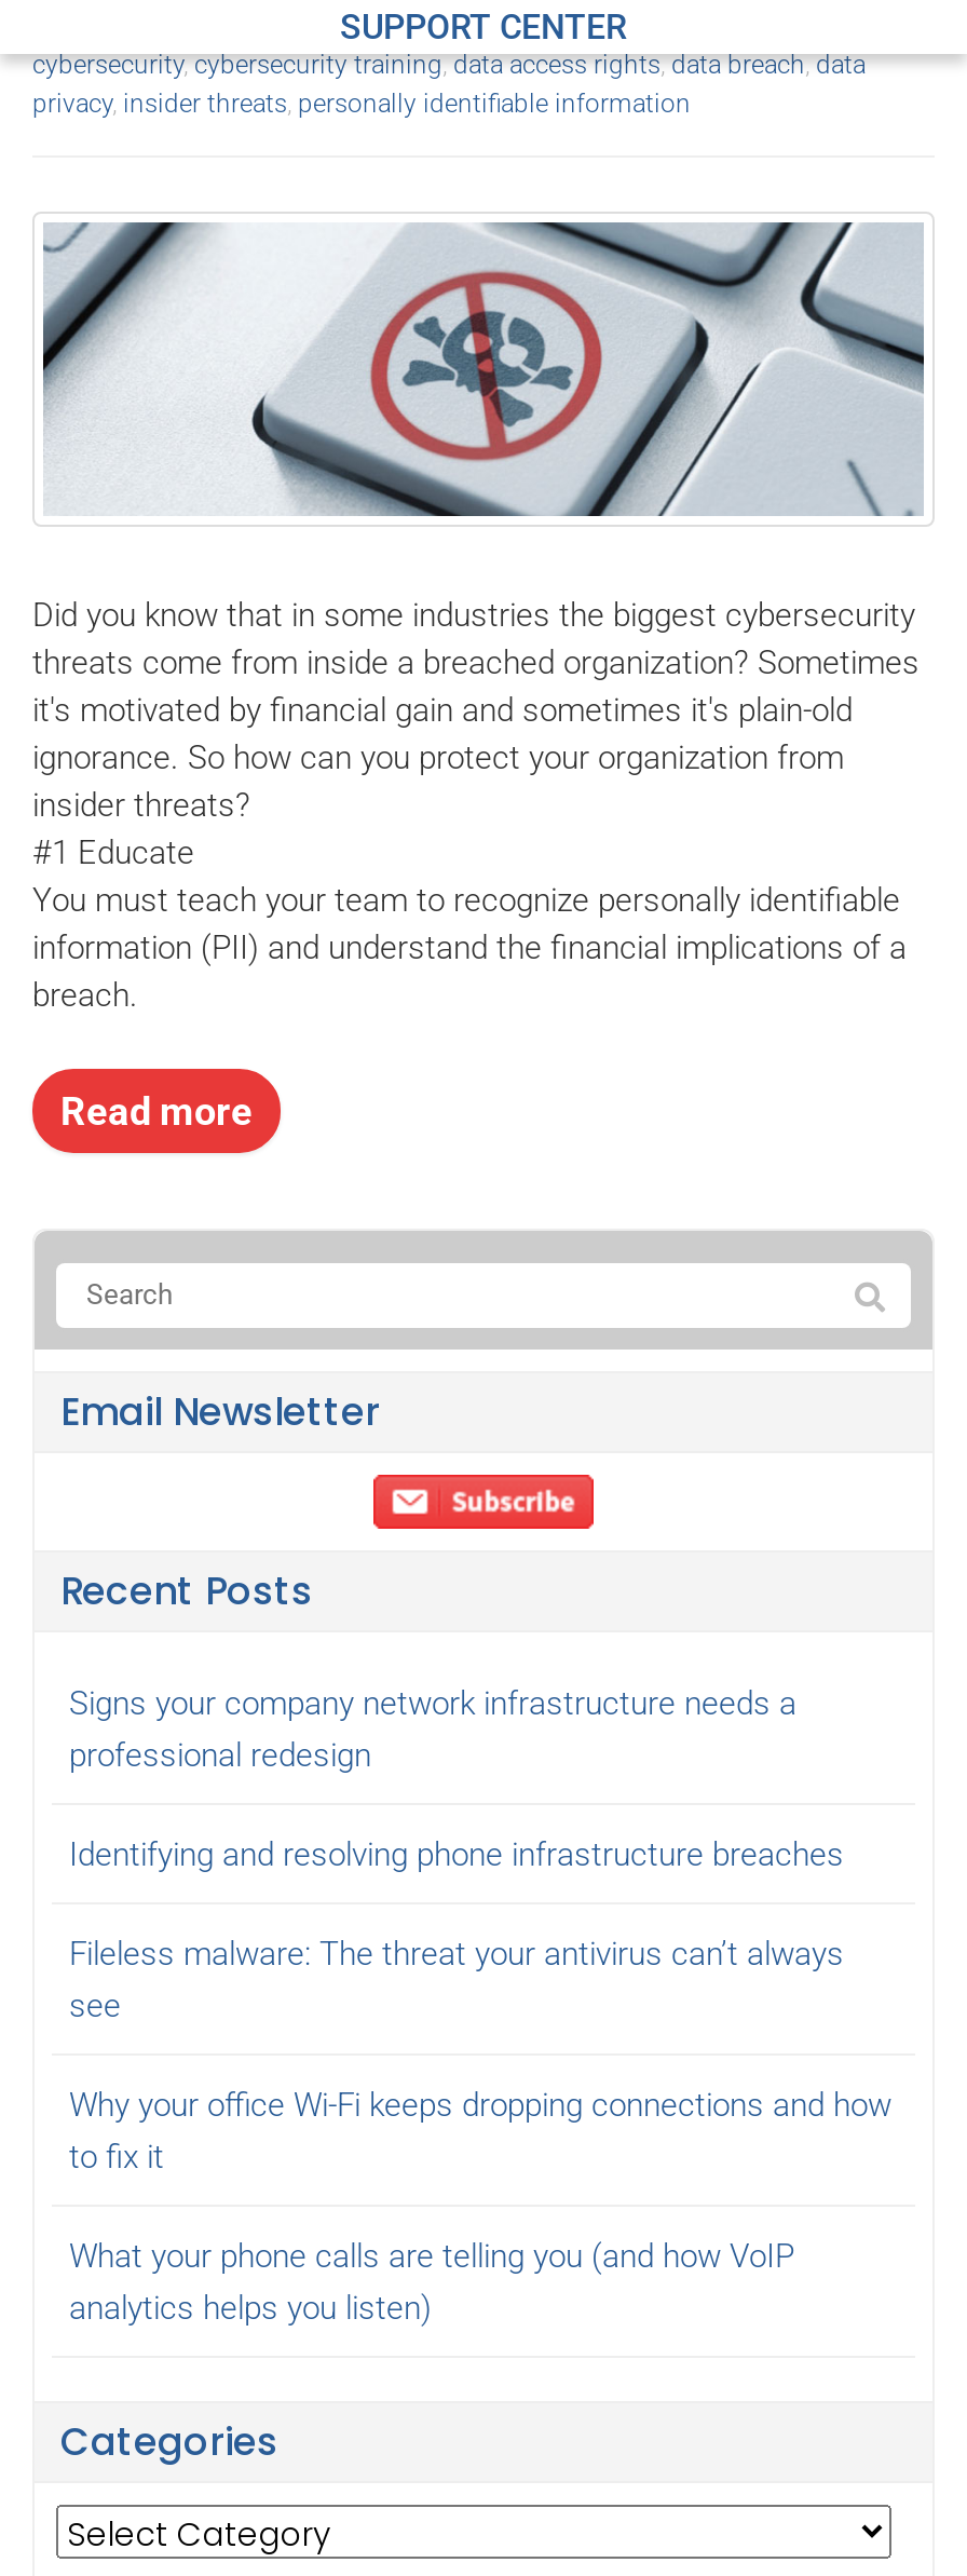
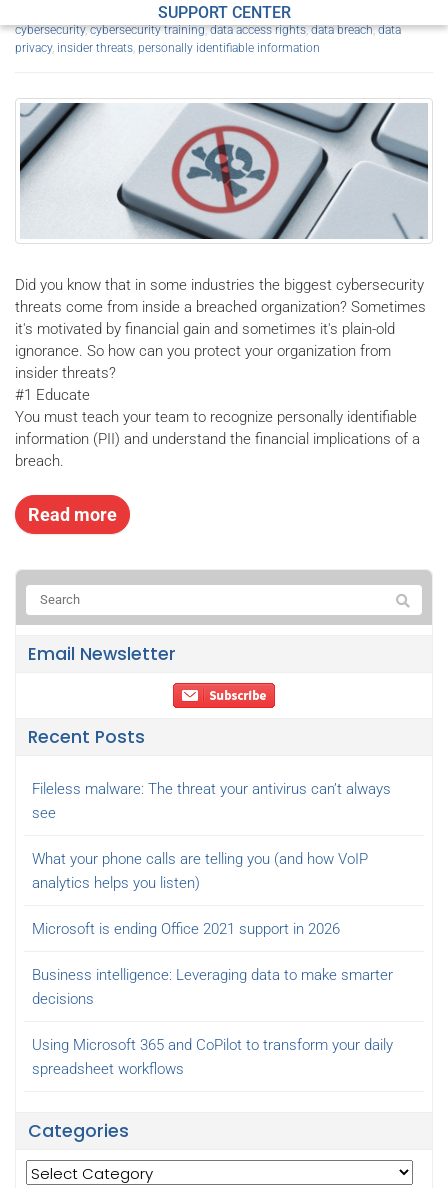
[69,1683,844,1873] Signs your company network infrastructure needs a | professional redesign | Identifying and resolving phone infrastructure breaches -> none
moved [69,1934,844,2024] -> [32,779,391,821]: Fileless malware: The threat your antivirus can’t always | see
[69,2085,891,2175] Why your office Wi-Fi keeps dropping connections and how | to fix it -> none
moved [69,2236,794,2327] -> [32,849,368,891]: What your phone calls are telling you (and how VoIP | analytics helps you listen)
none -> [32,919,393,1077] Microsoft is ending Office 2021 support in 2026 | Business intelligence: Leveraging data to make smarter | decisions | Using Microsoft 365 and CoPilot to transform your daily | spreadsheet workflows

